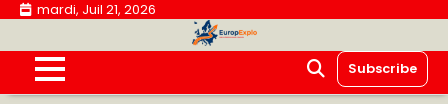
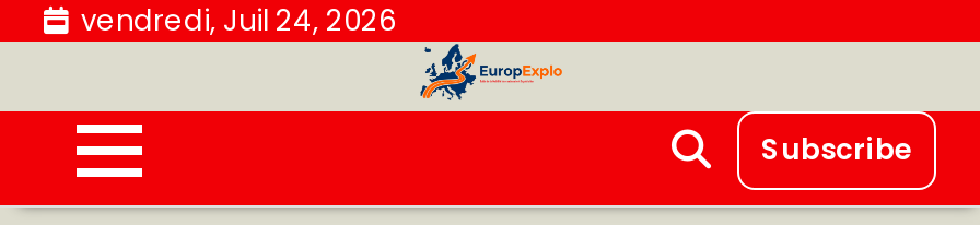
[37,0,156,19] mardi, Juil 21, 2026 -> [81,0,396,42] vendredi, Juil 24, 2026

